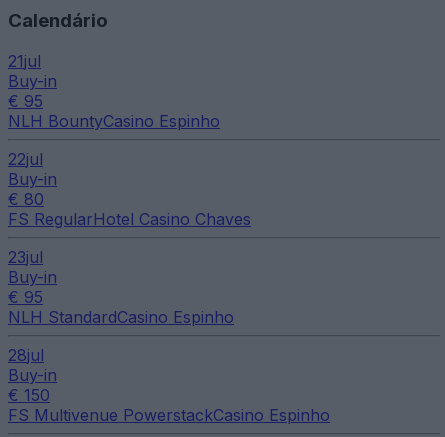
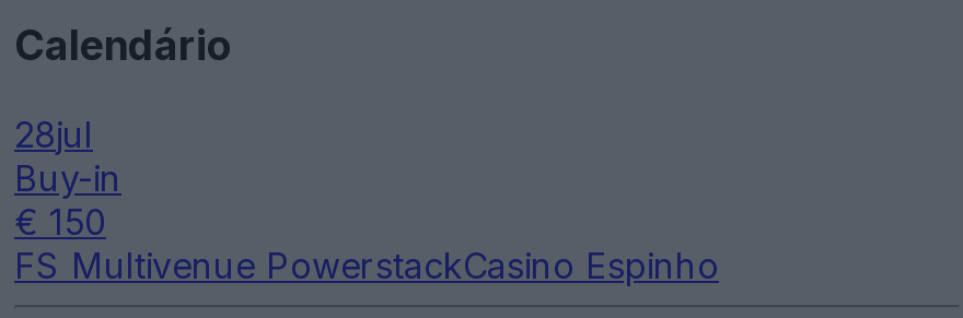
[8,51,251,327] 21jul | Buy-in | € 95 | NLH BountyCasino Espinho | 22jul | Buy-in | € 80 | FS RegularHotel Casino Chaves | 23jul | Buy-in | € 95 | NLH StandardCasino Espinho -> none

